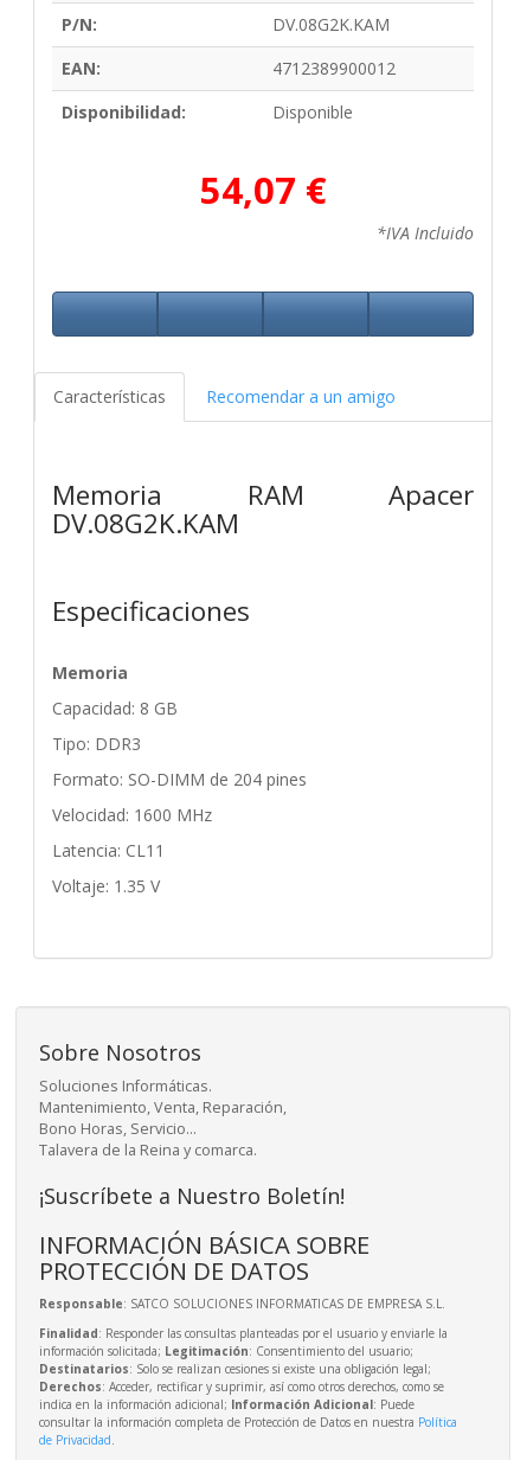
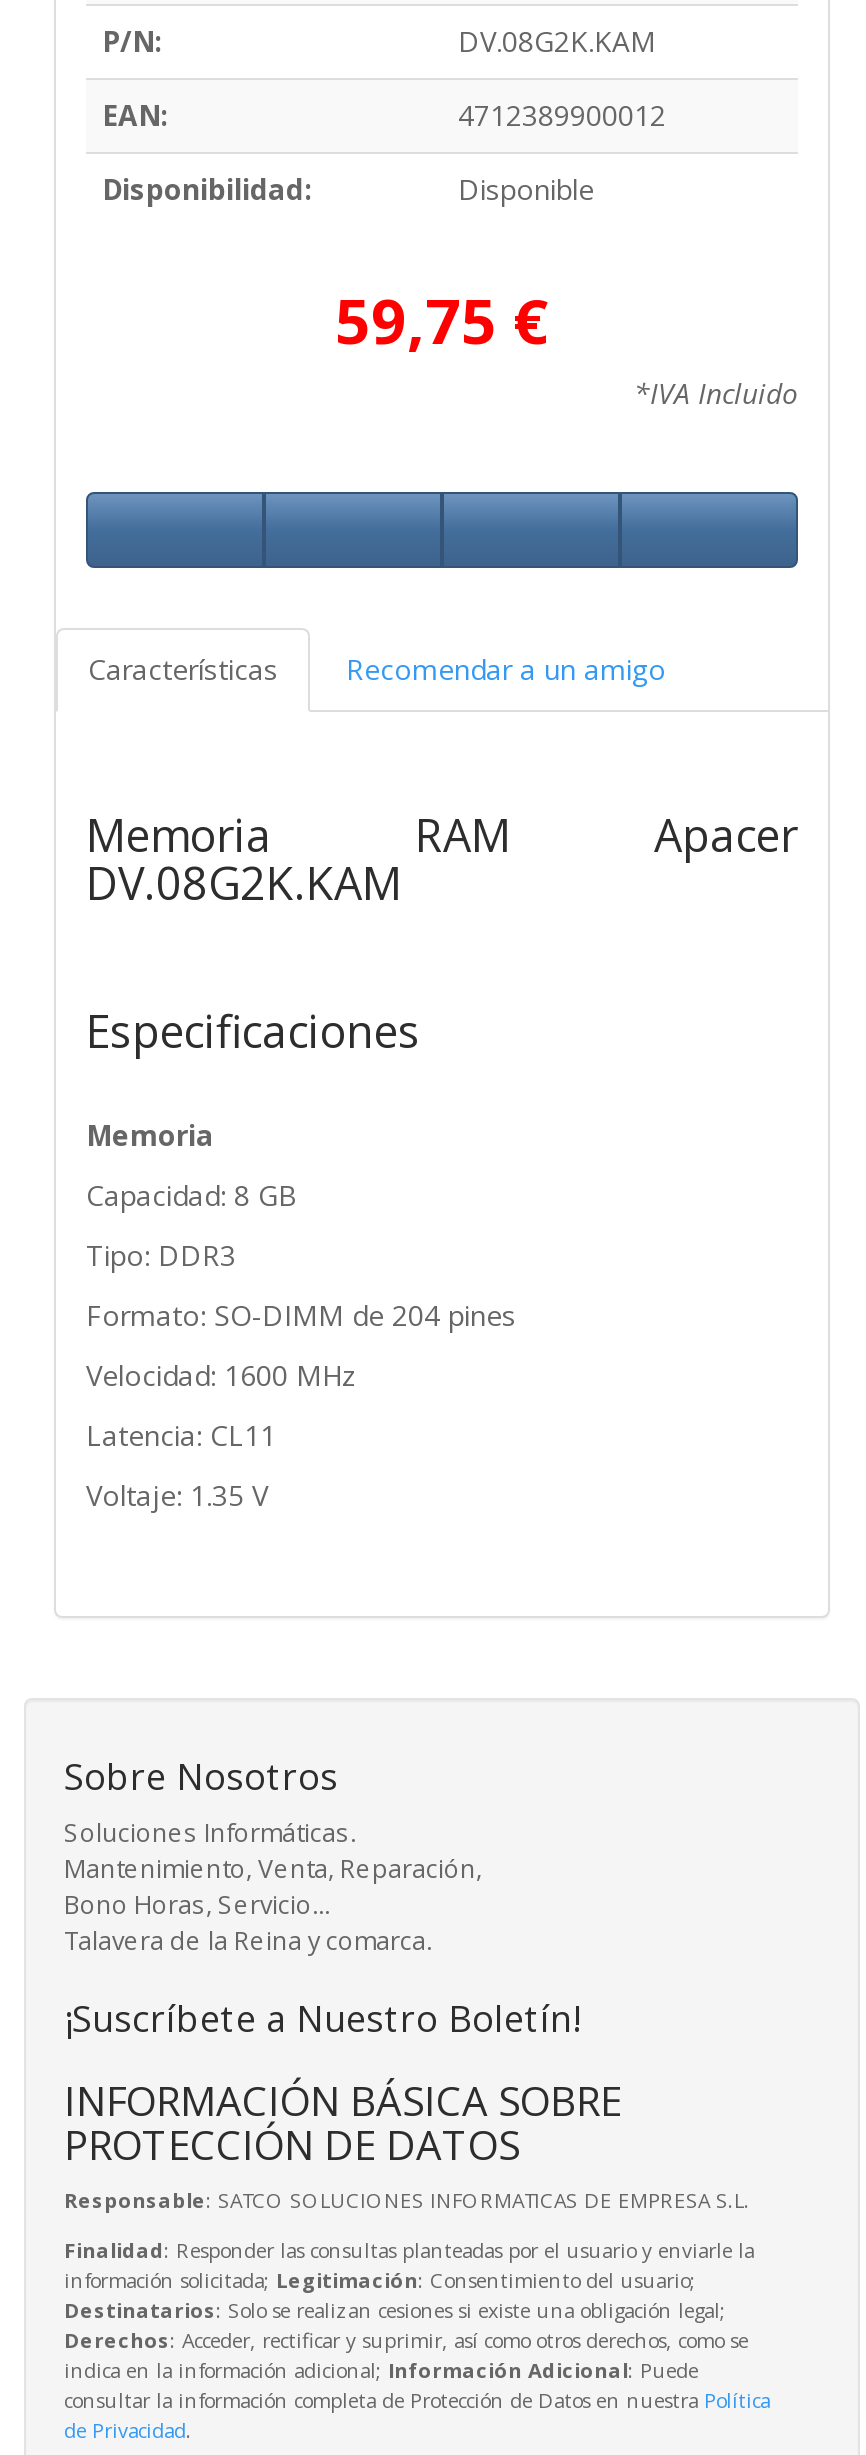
[200,164,326,214] 54,07 € -> [335,277,549,361] 59,75 €

